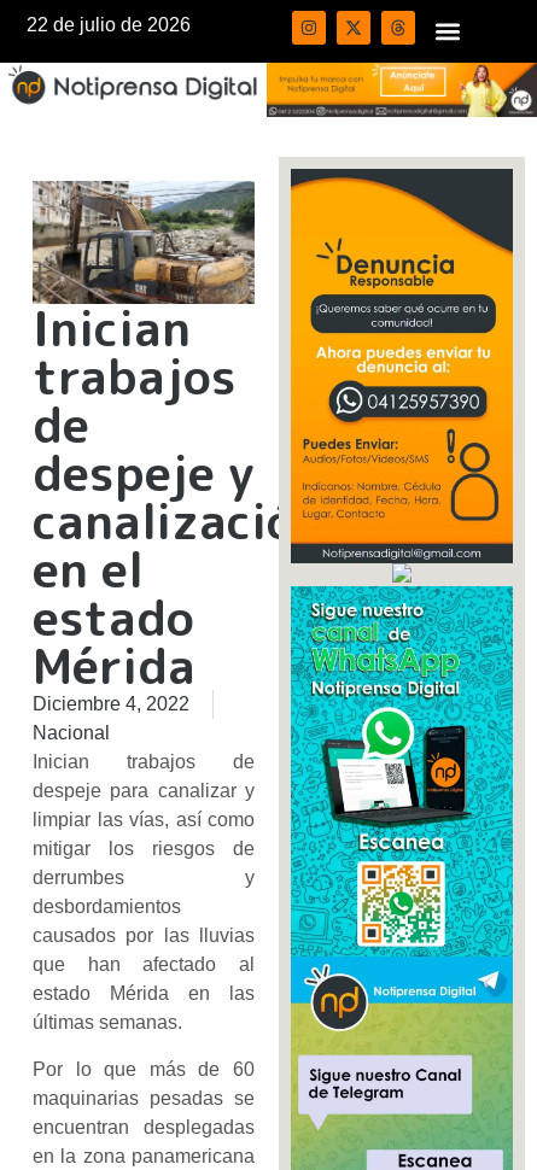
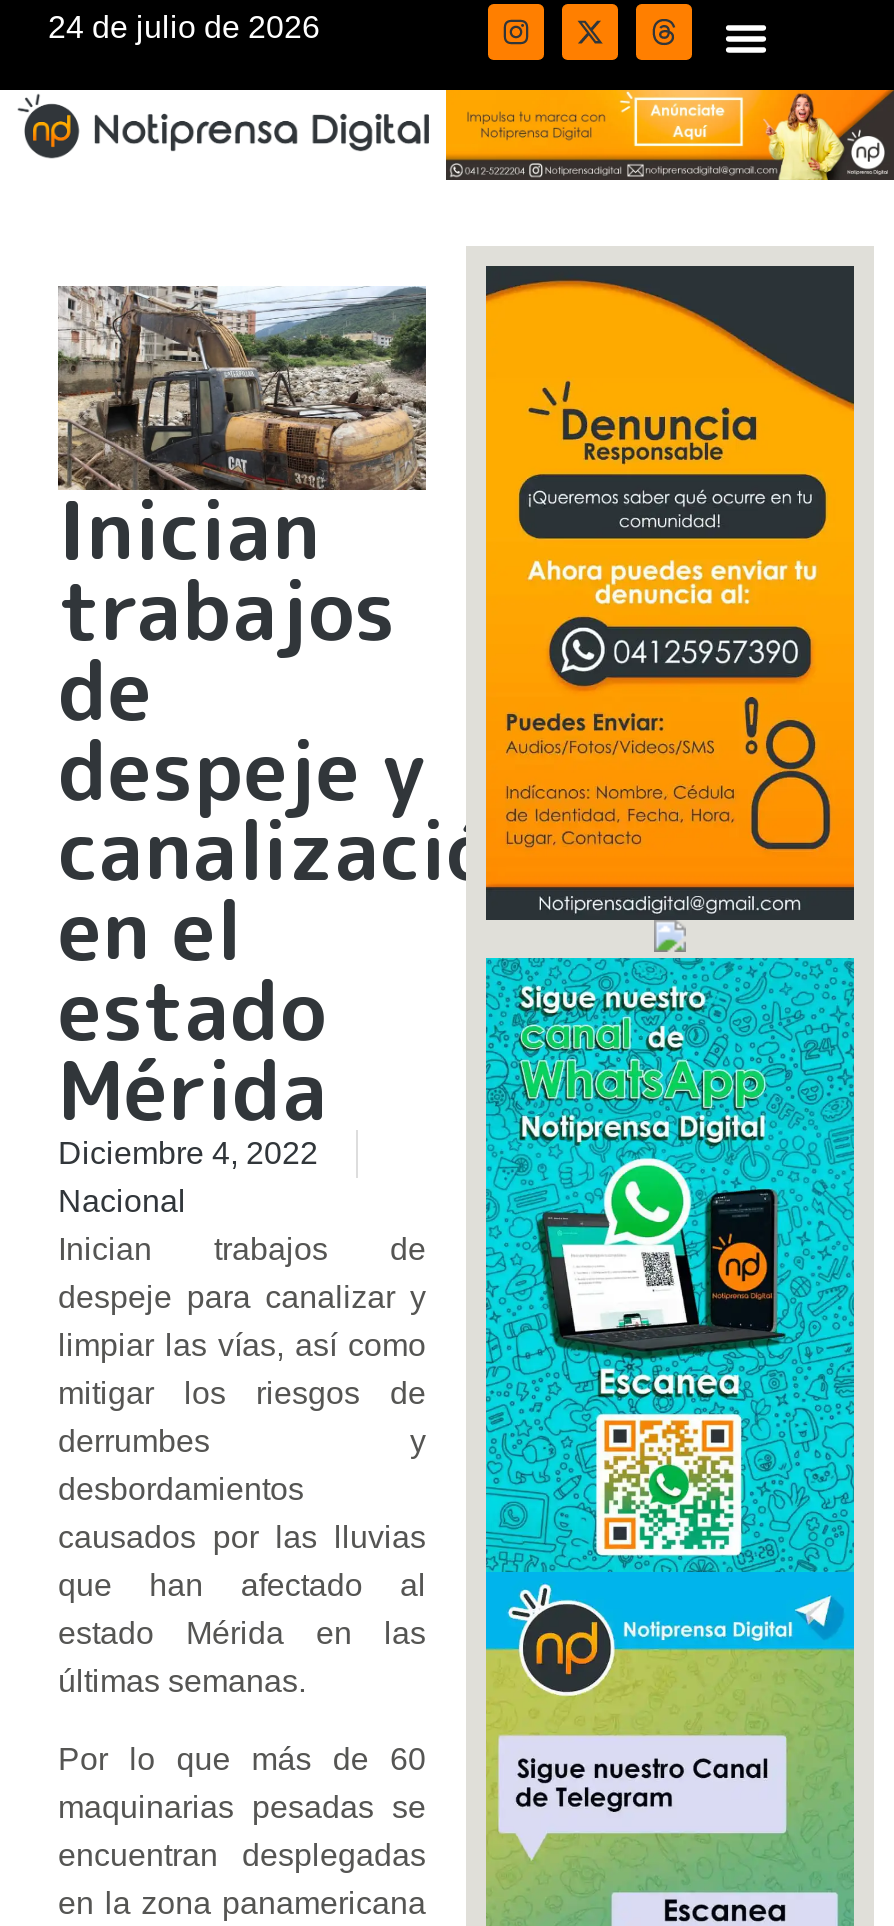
[27,14,191,35] 22 de julio de 2026 -> [48,10,320,44] 24 de julio de 2026

